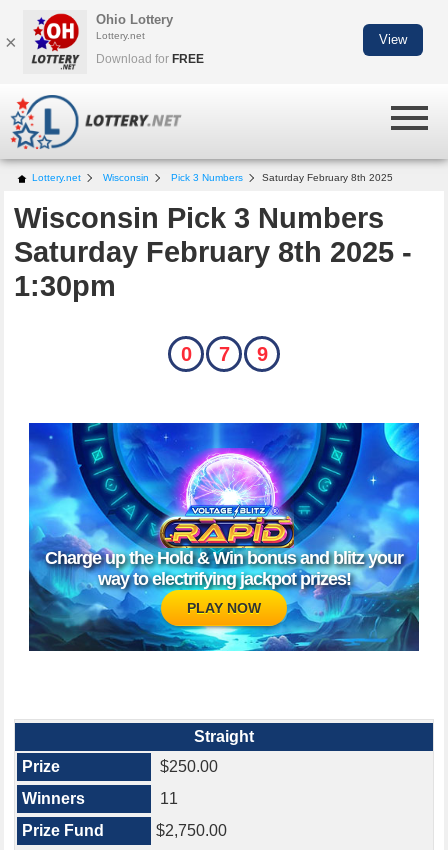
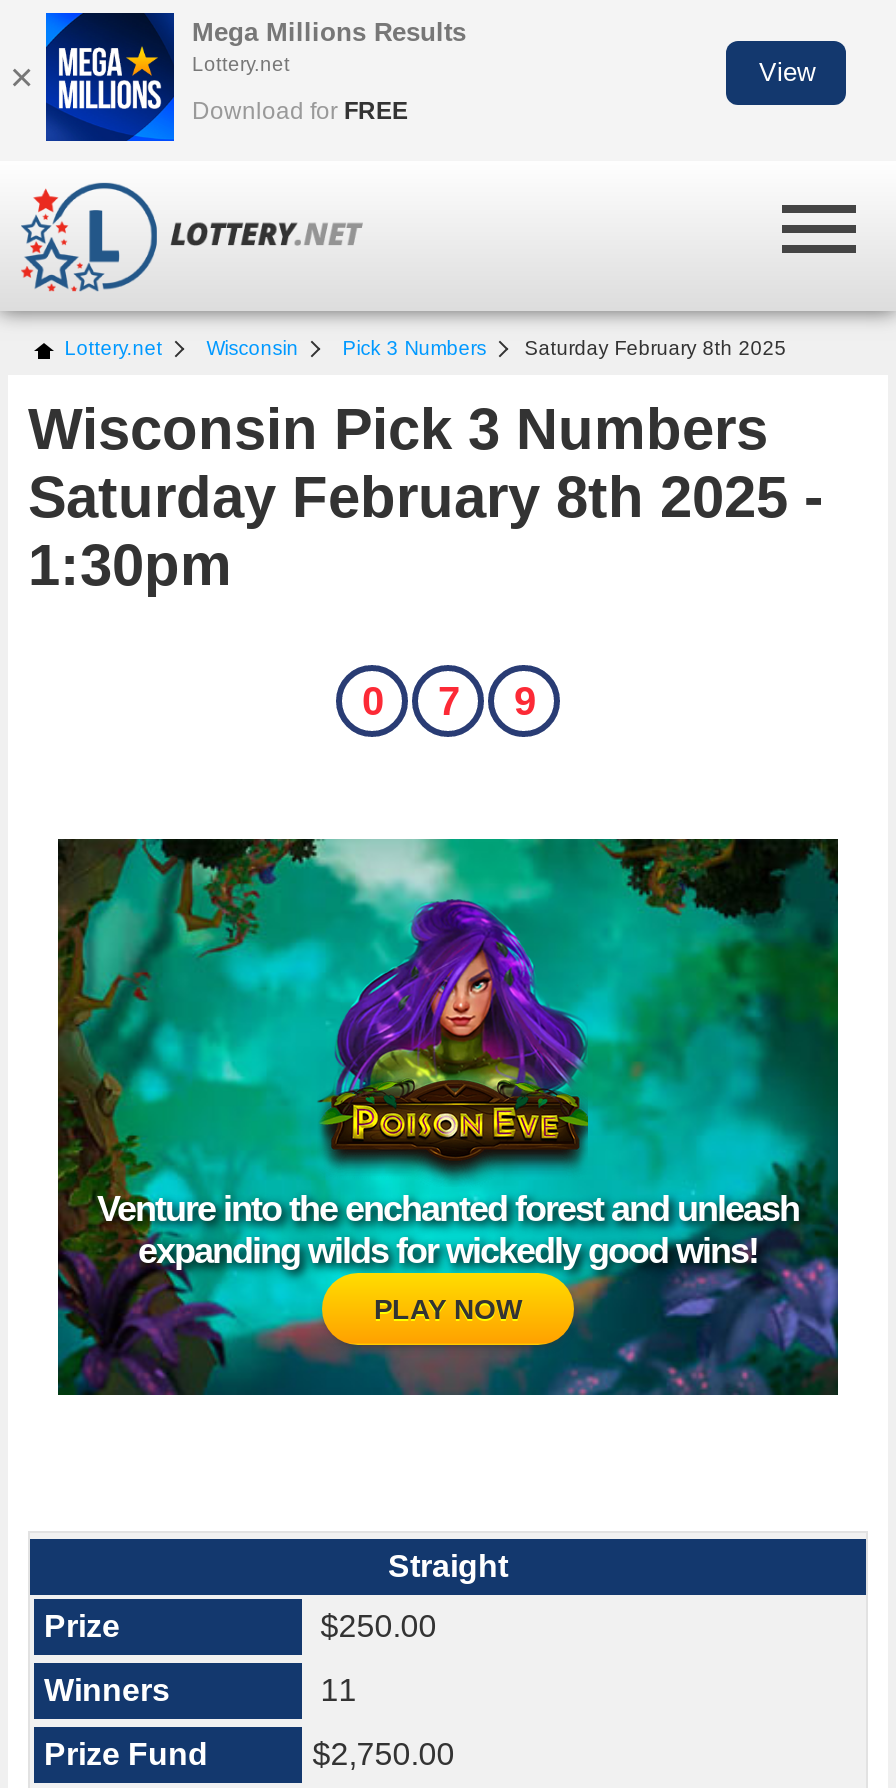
[23,10,173,74] [image] | Ohio Lottery -> [44,11,466,143] [image] | Mega Millions Results
[28,422,420,652] [image] | Charge up the Hold & Win bonus and blitz your | way to electrifying jackpot prizes! -> [56,837,840,1397] [image] | Venture into the enchanted forest and unleash | expanding wilds for wickedly good wins!

